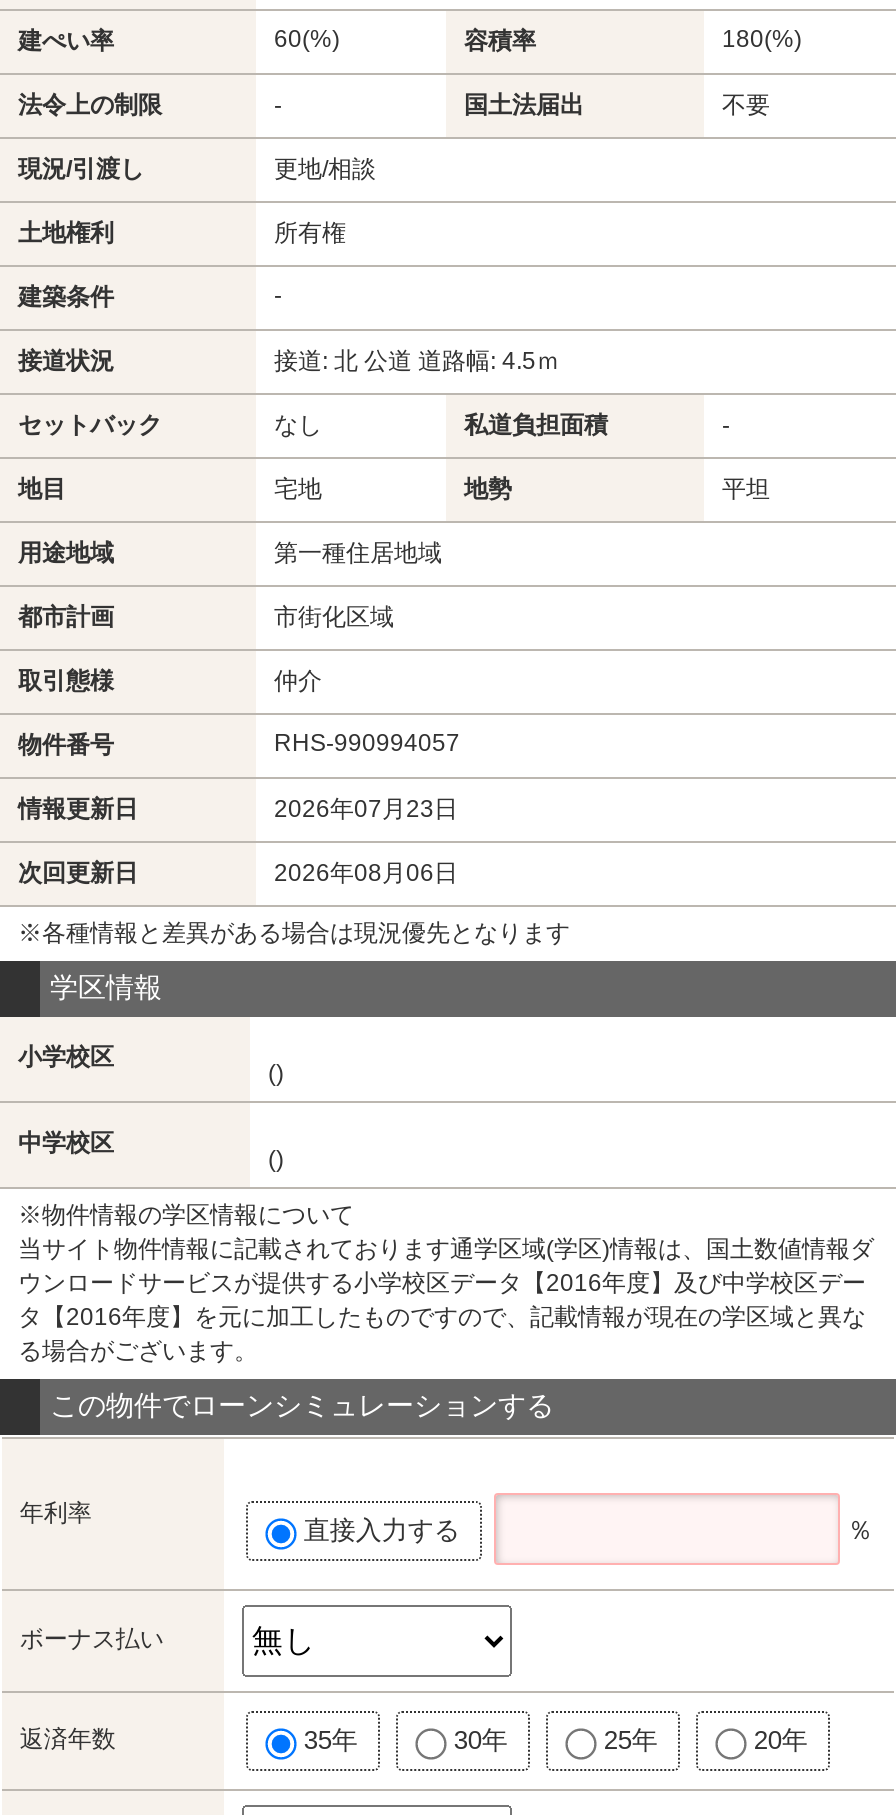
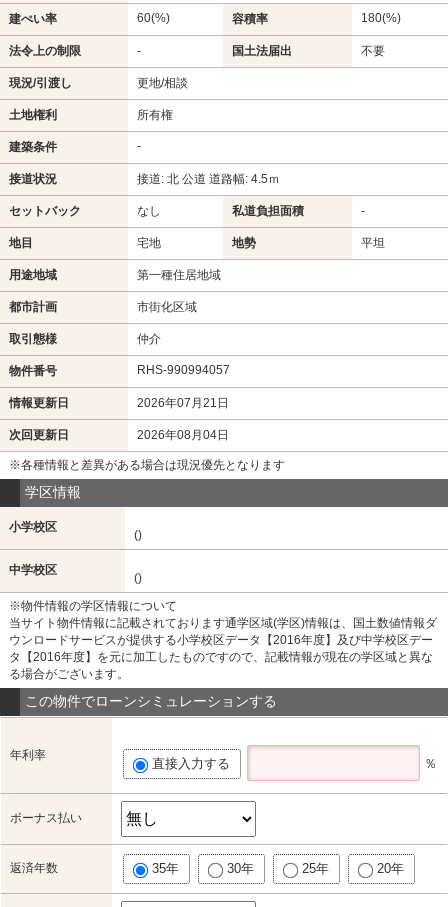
[274,795,458,823] 2026年07月23日 -> [137,396,229,410] 2026年07月21日
[274,859,458,887] 2026年08月06日 -> [137,428,229,442] 2026年08月04日

